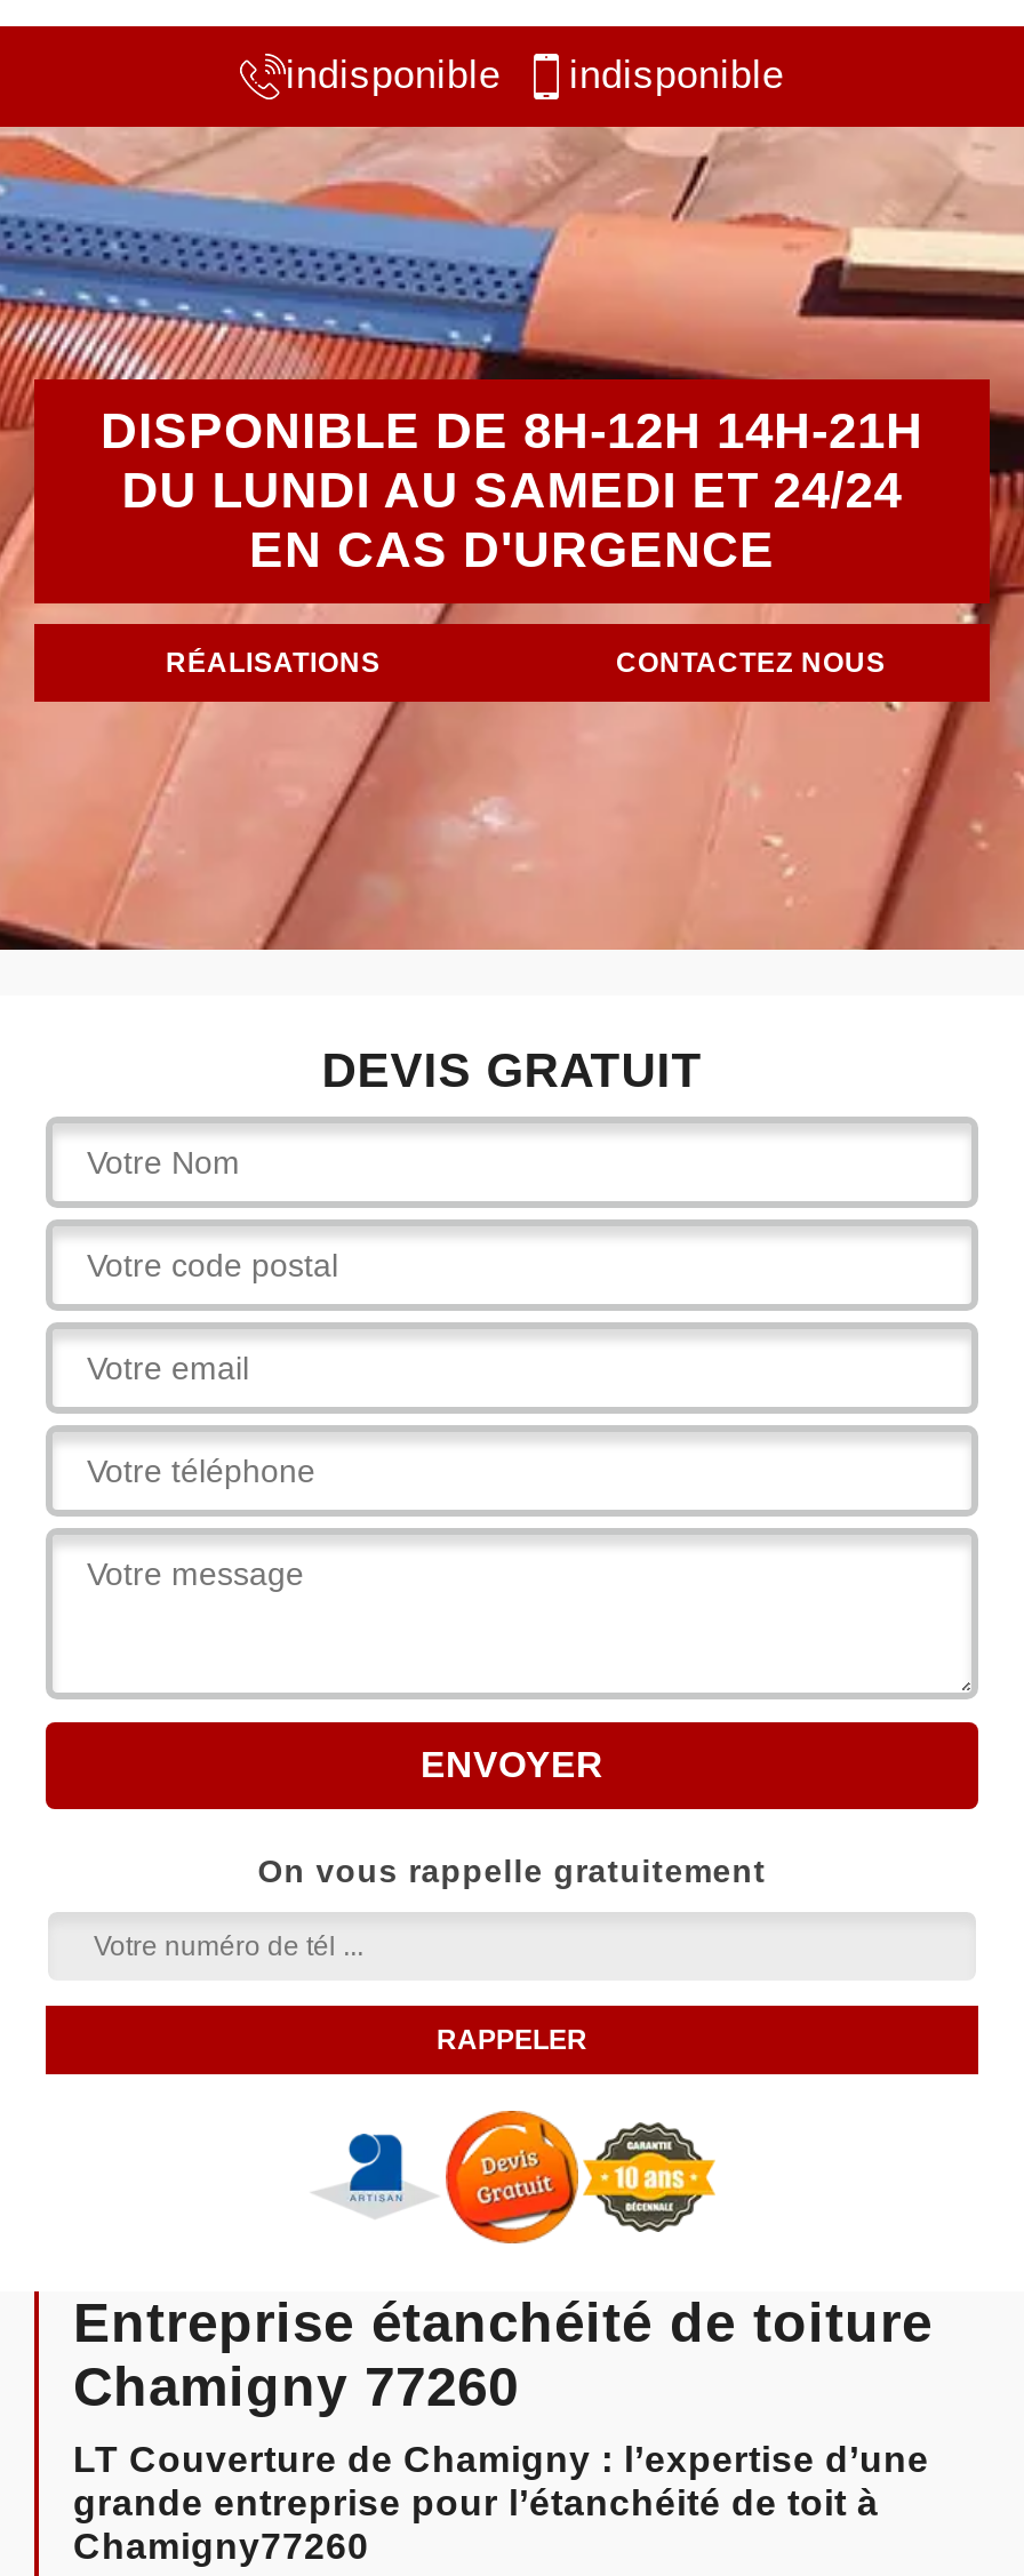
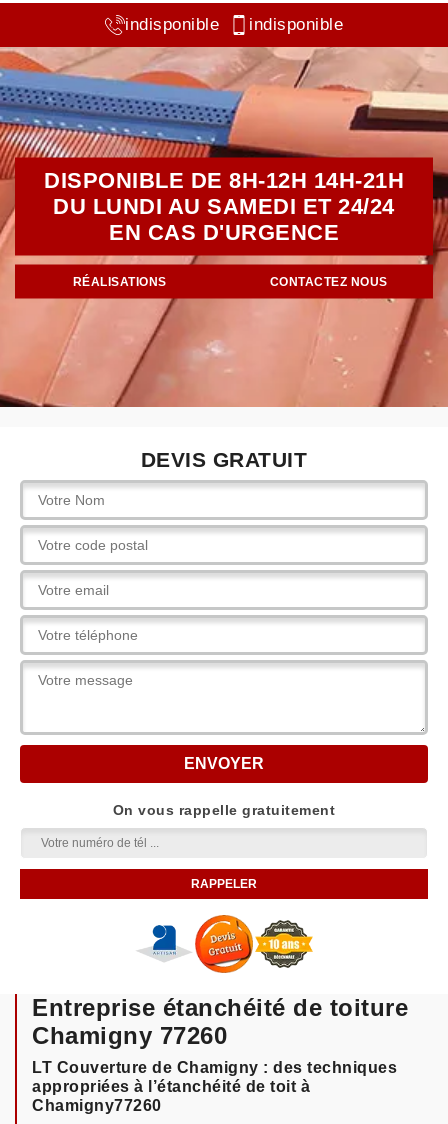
[73,2440,929,2522] LT Couverture de Chamigny : l’expertise d’une | grande entreprise pour l’étanchéité de toit à -> [32,1059,397,1095] LT Couverture de Chamigny : des techniques | appropriées à l’étanchéité de toit à

